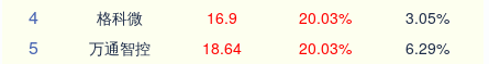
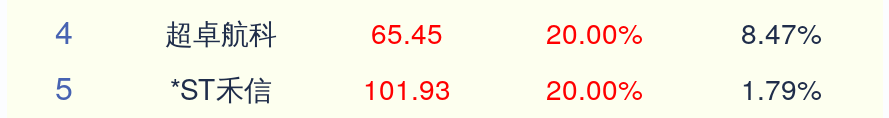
[97,7,449,28] 格科微 | 16.9 | 20.03% | 3.05% -> [165,12,821,52] 超卓航科 | 65.45 | 20.00% | 8.47%
[89,37,449,59] 万通智控 | 18.64 | 20.03% | 6.29% -> [170,68,821,108] *ST禾信 | 101.93 | 20.00% | 1.79%

